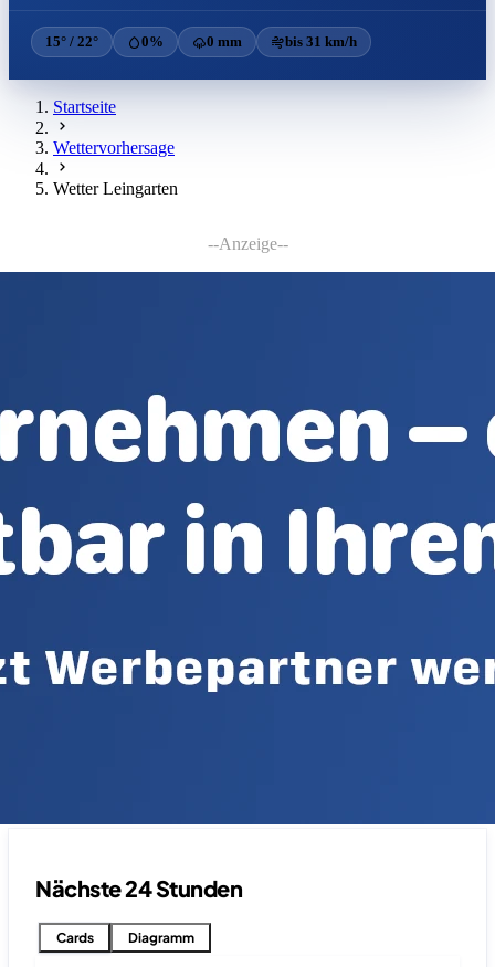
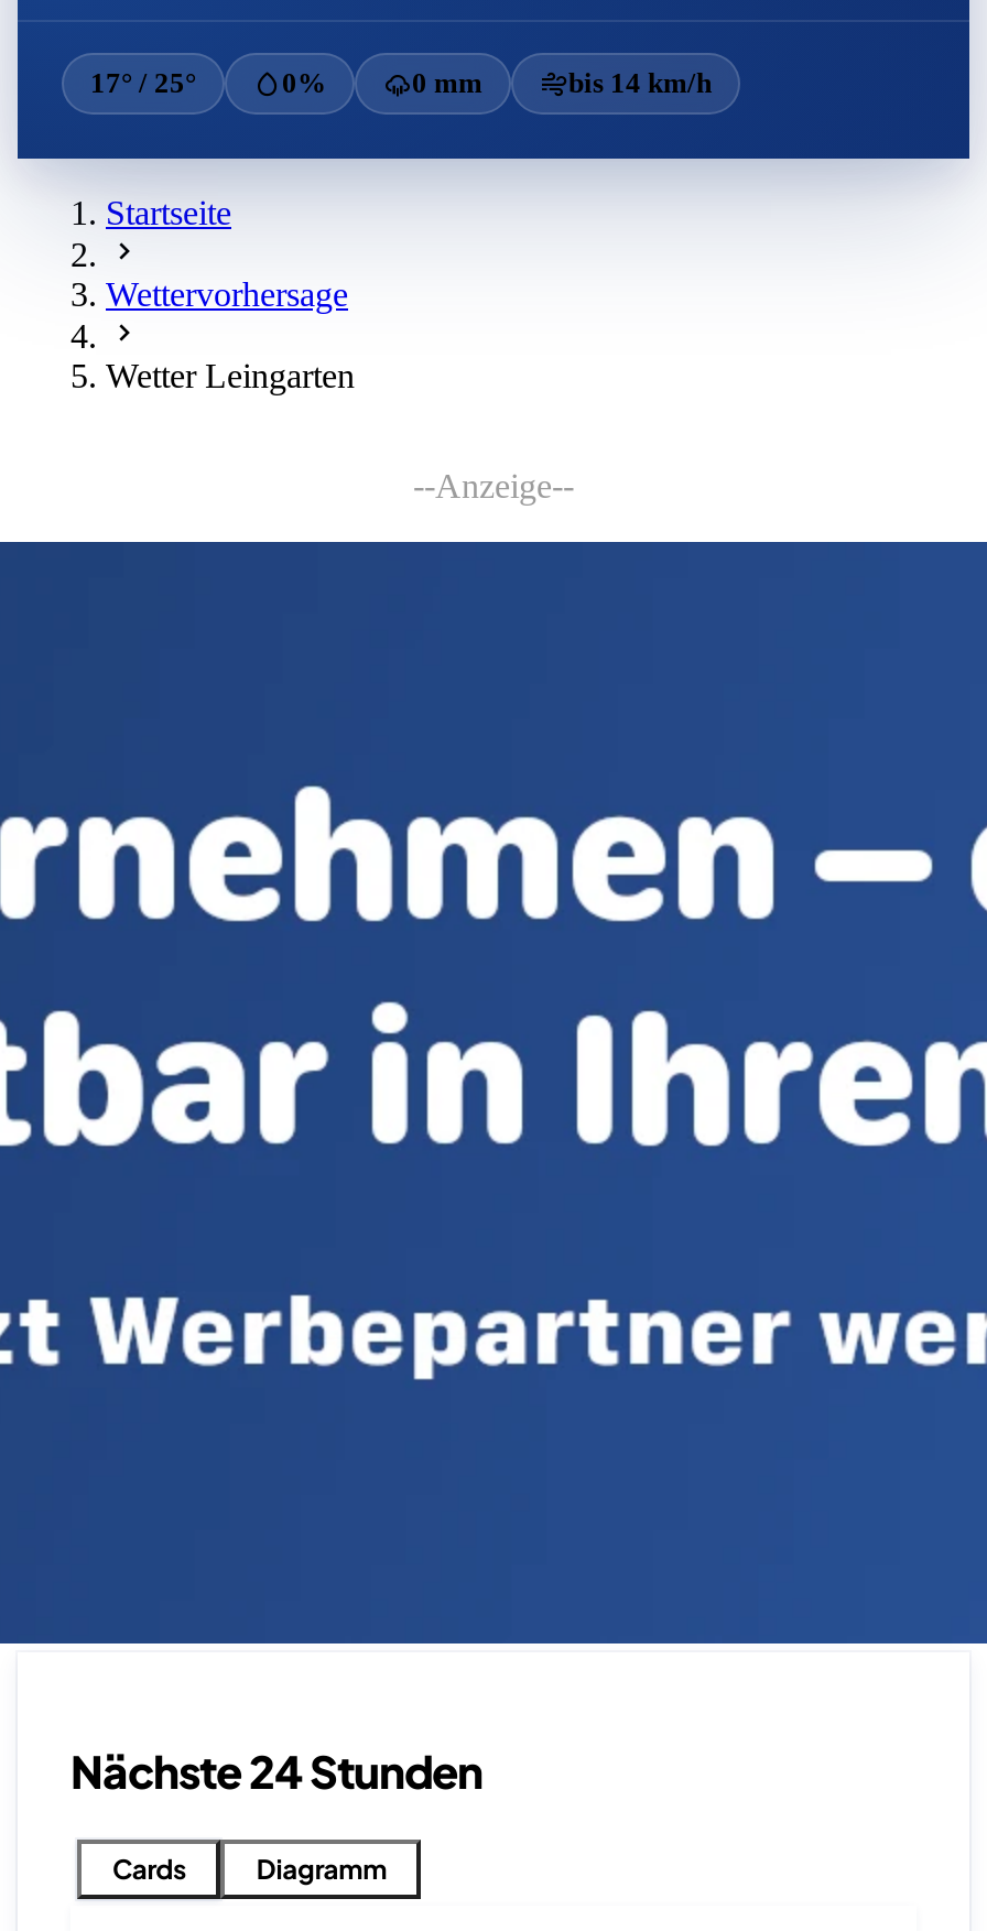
[45,33,98,50] 15° / 22° -> [90,66,196,99] 17° / 25°
[285,33,357,50] bis 31 km/h -> [568,66,712,99] bis 14 km/h

